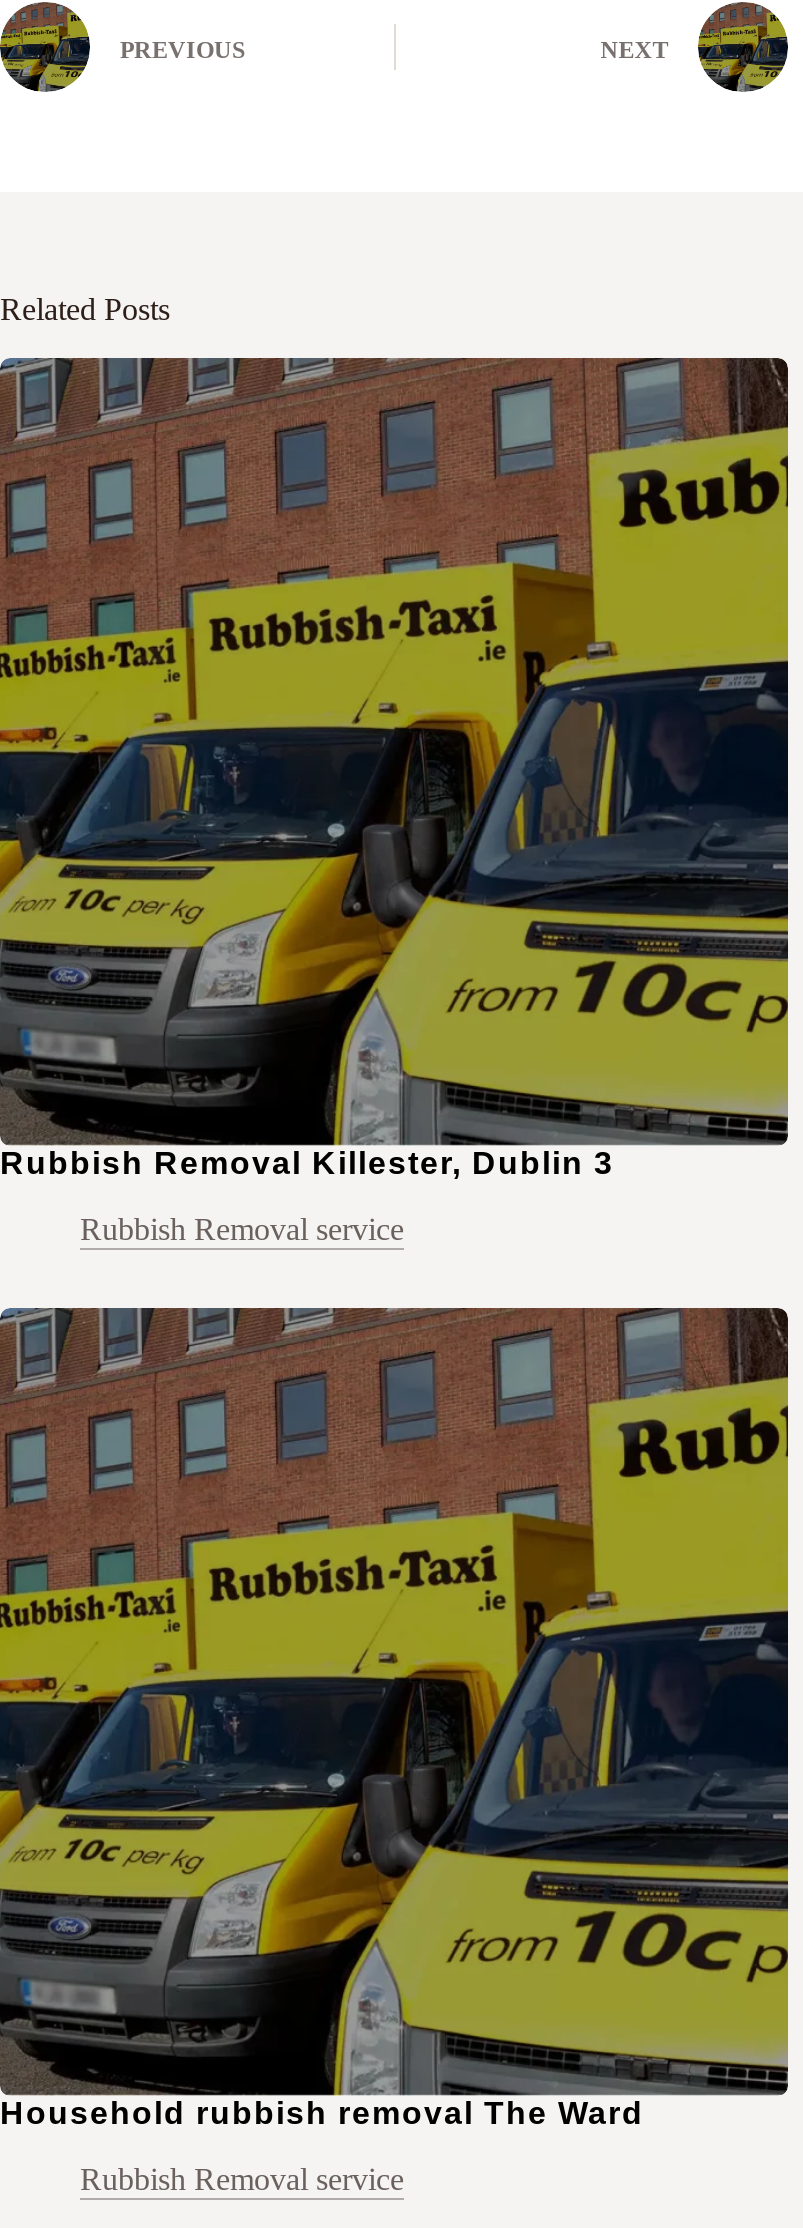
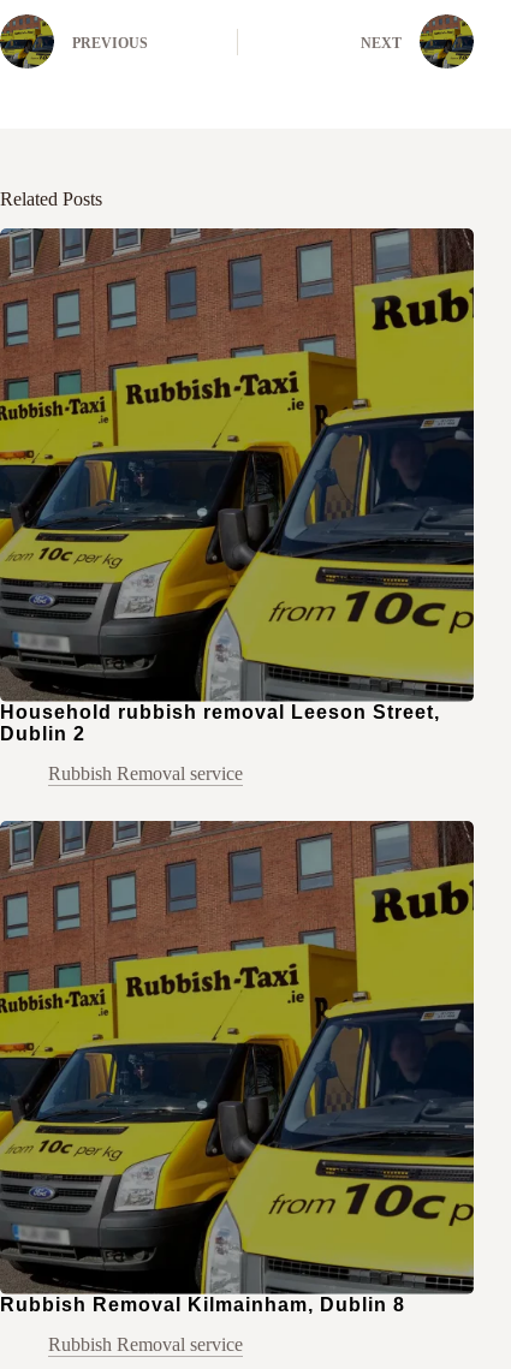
[0,1146,614,1180] Rubbish Removal Killester, Dublin 3 -> [0,703,440,745] Household rubbish removal Leeson Street, | Dublin 2
[0,2096,644,2130] Household rubbish removal The Ward -> [0,1295,405,1316] Rubbish Removal Kilmainham, Dublin 8

